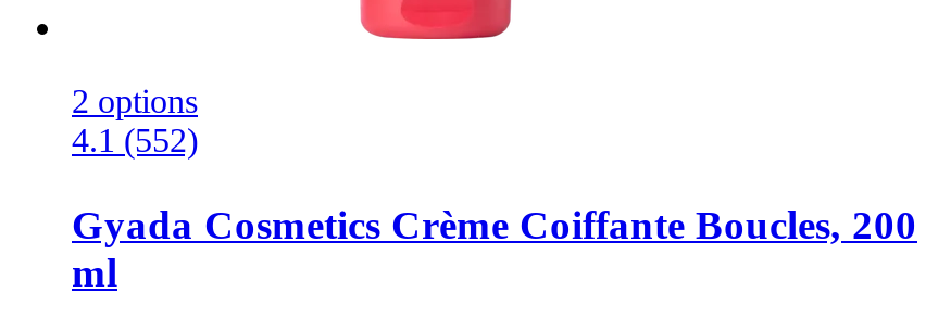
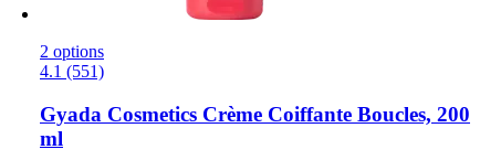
[72,122,198,159] 4.1 (552) -> [40,62,104,81] 4.1 (551)

